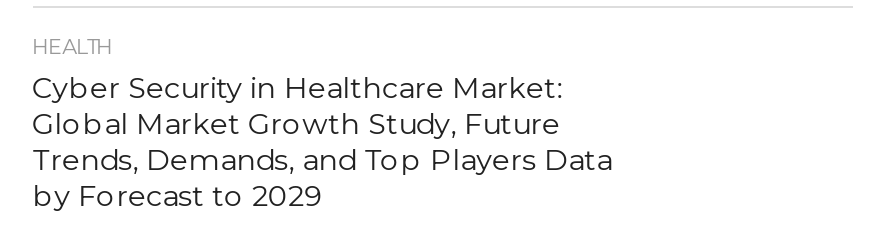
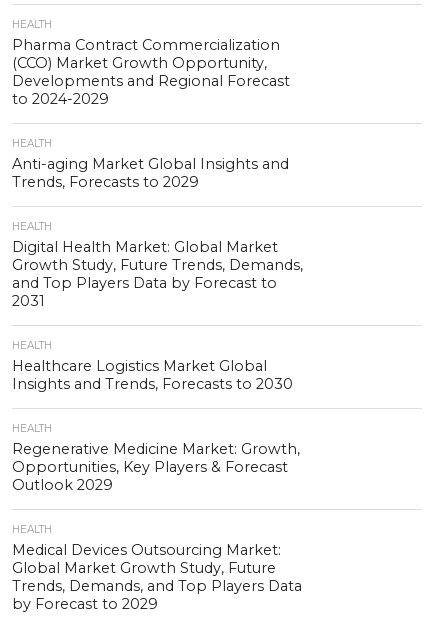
[32,70,562,106] Cyber Security in Healthcare Market: -> [12,36,303,559] Pharma Contract Commercialization | (CCO) Market Growth Opportunity, | Developments and Regional Forecast | to 2024-2029 | HEALTH | Anti-aging Market Global Insights and | Trends, Forecasts to 2029 | HEALTH | Digital Health Market: Global Market | Growth Study, Future Trends, Demands, | and Top Players Data by Forecast to | 2031 | HEALTH | Healthcare Logistics Market Global | Insights and Trends, Forecasts to 2030 | HEALTH | Regenerative Medicine Market: Growth, | Opportunities, Key Players & Forecast | Outlook 2029 | HEALTH | Medical Devices Outsourcing Market:

